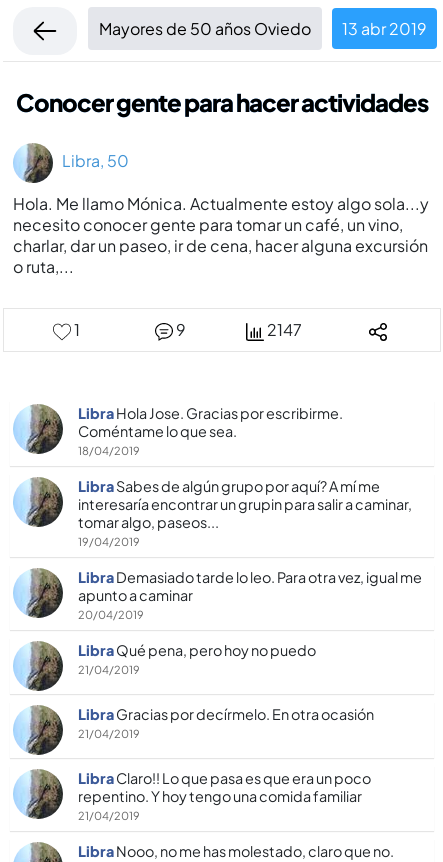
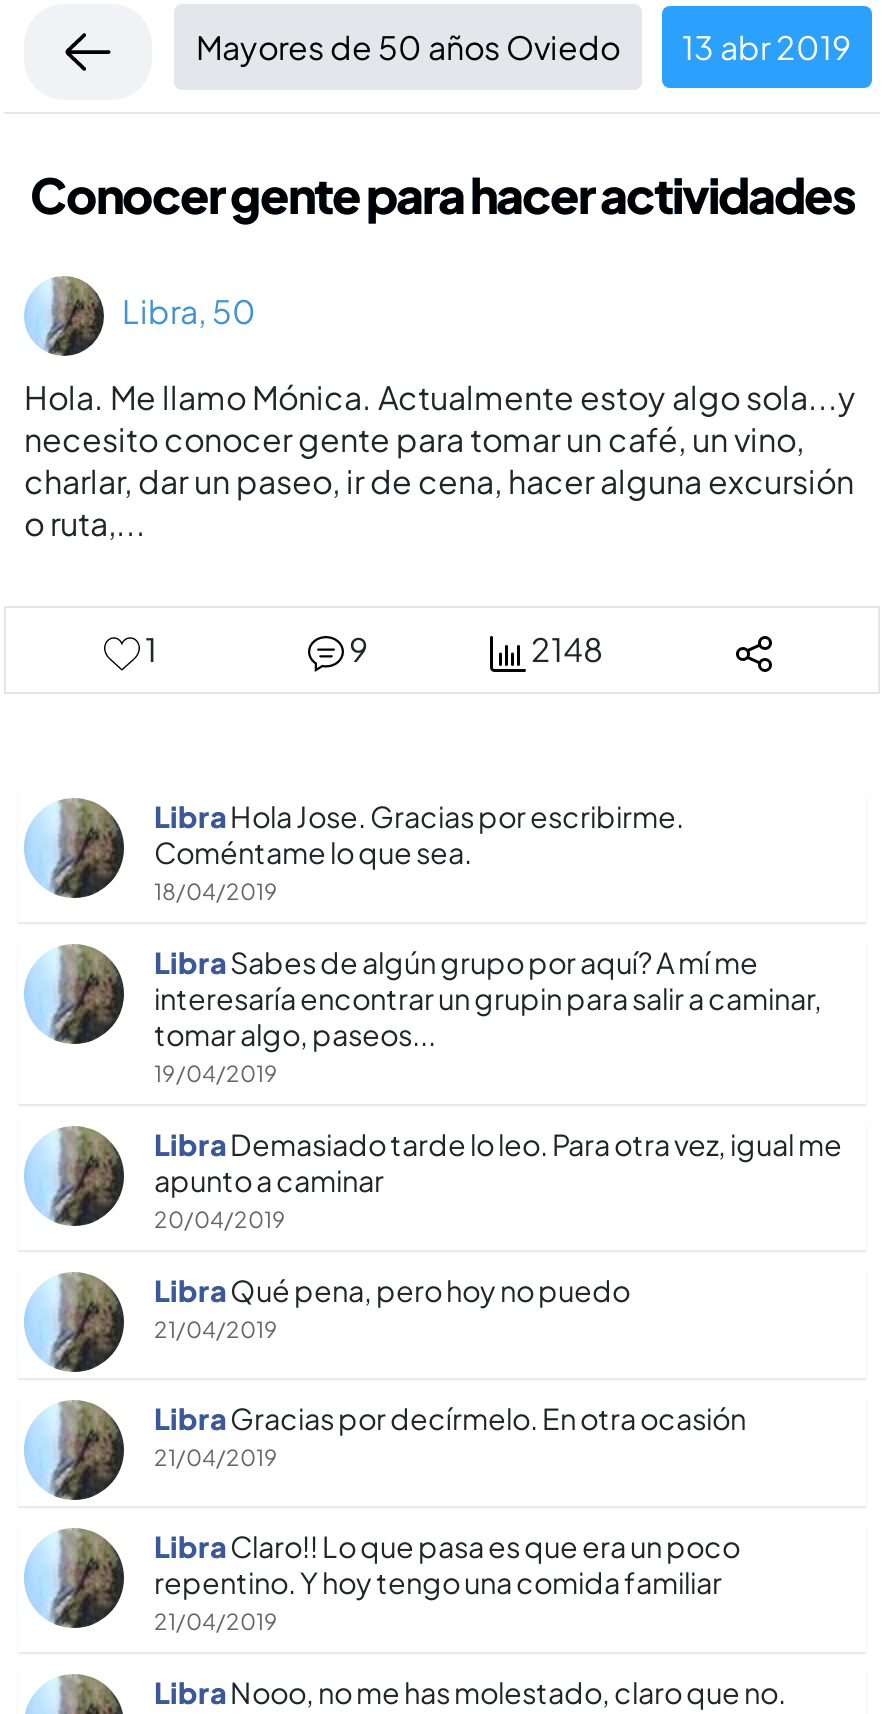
[264,319,302,340] 2147 -> [525,628,603,670] 2148

